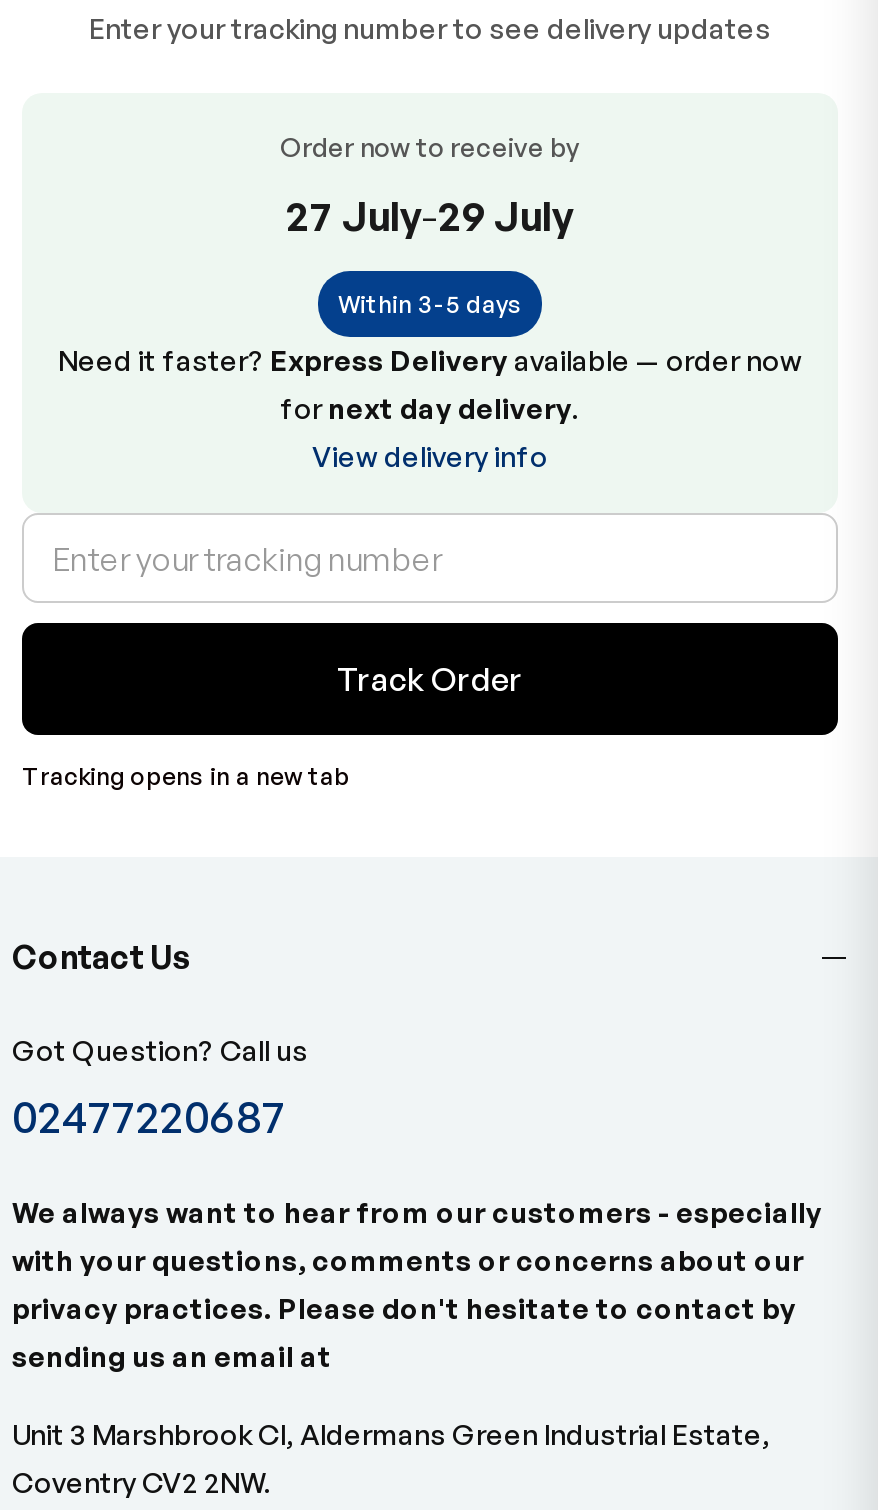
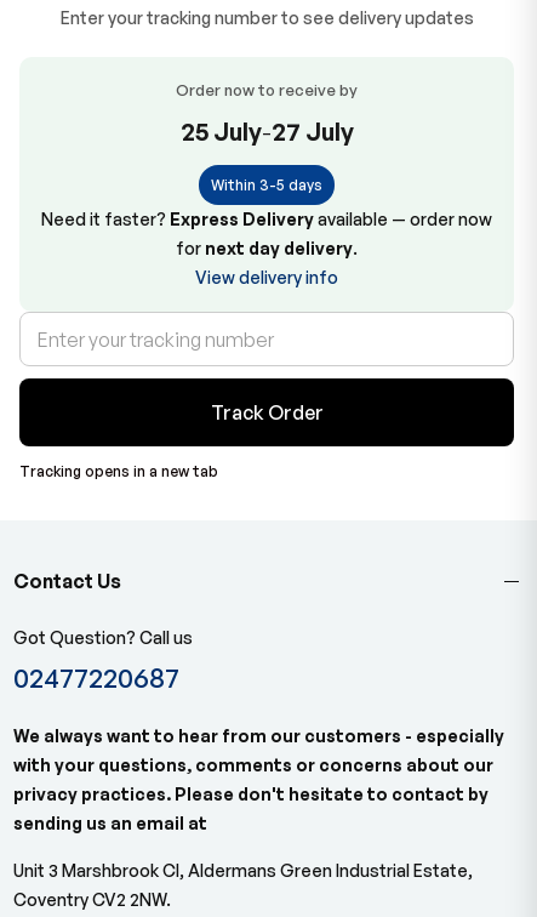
[286,192,574,242] 27 July-29 July -> [180,117,353,147] 25 July-27 July

